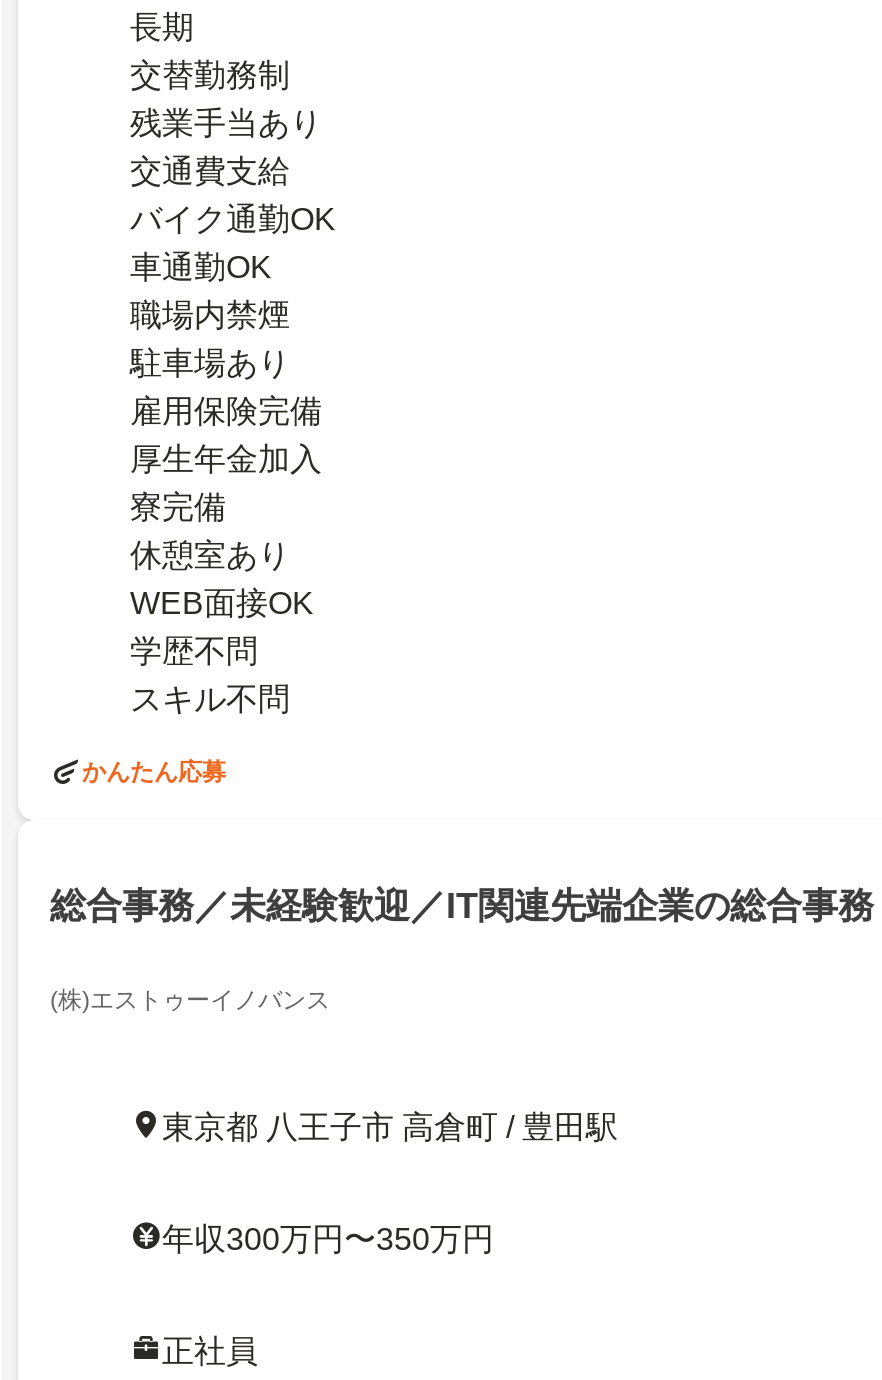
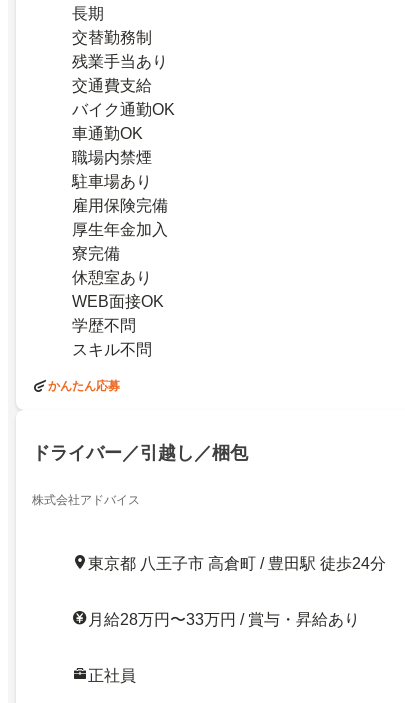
[50,886,874,926] 総合事務／未経験歓迎／IT関連先端企業の総合事務 -> [32,443,248,463] ドライバー／引越し／梱包
[50,986,330,1014] (株)エストゥーイノバンス -> [32,493,140,507] 株式会社アドバイス
[162,1110,618,1144] 東京都 八王子市 高倉町 / 豊田駅 -> [88,555,386,572] 東京都 八王子市 高倉町 / 豊田駅 徒歩24分
[162,1222,494,1256] 年収300万円〜350万円 -> [88,611,360,628] 月給28万円〜33万円 / 賞与・昇給あり

